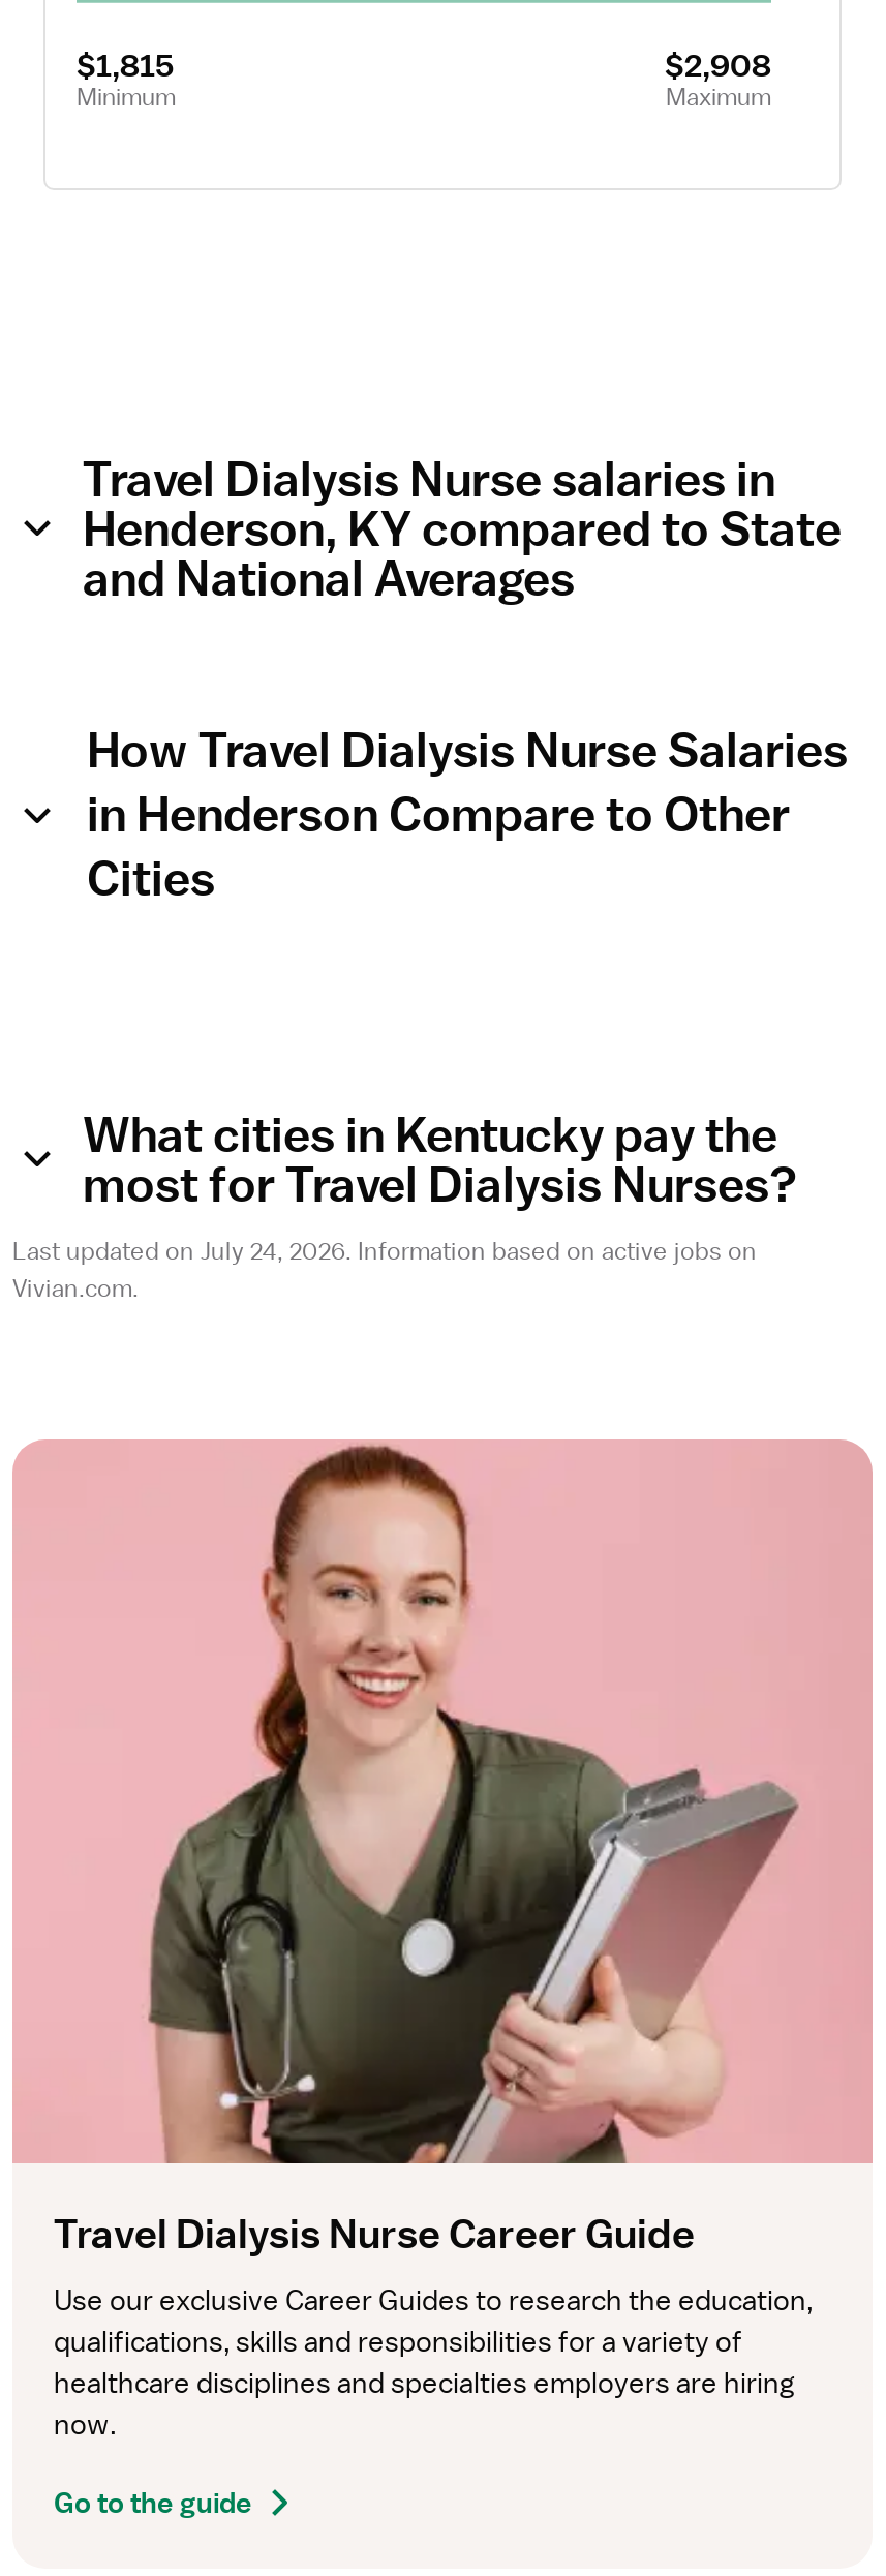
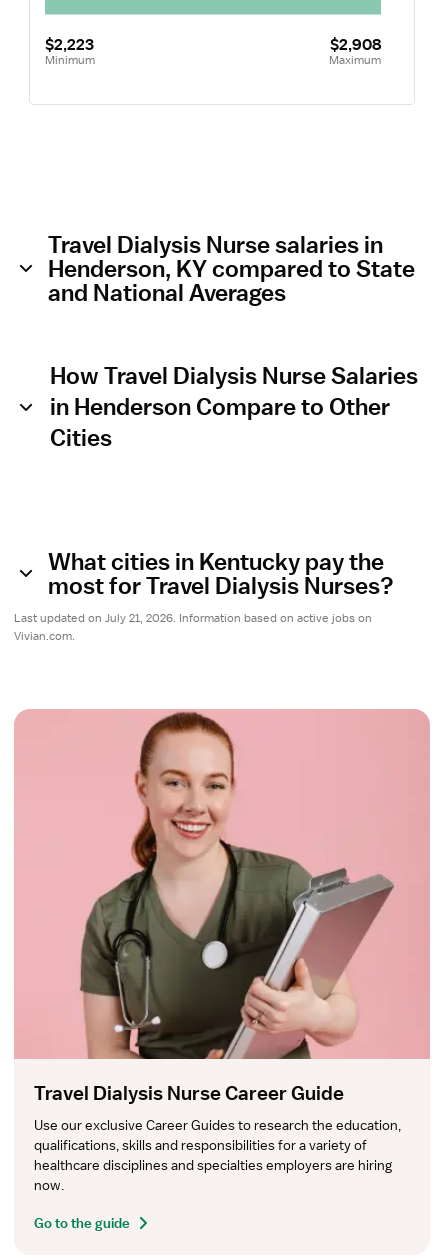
[77,44,174,85] $1,815 -> [45,35,94,55] $2,223
[12,1235,757,1268] Last updated on July 24, 2026. Information based on active jobs on -> [14,610,372,626] Last updated on July 21, 2026. Information based on active jobs on

